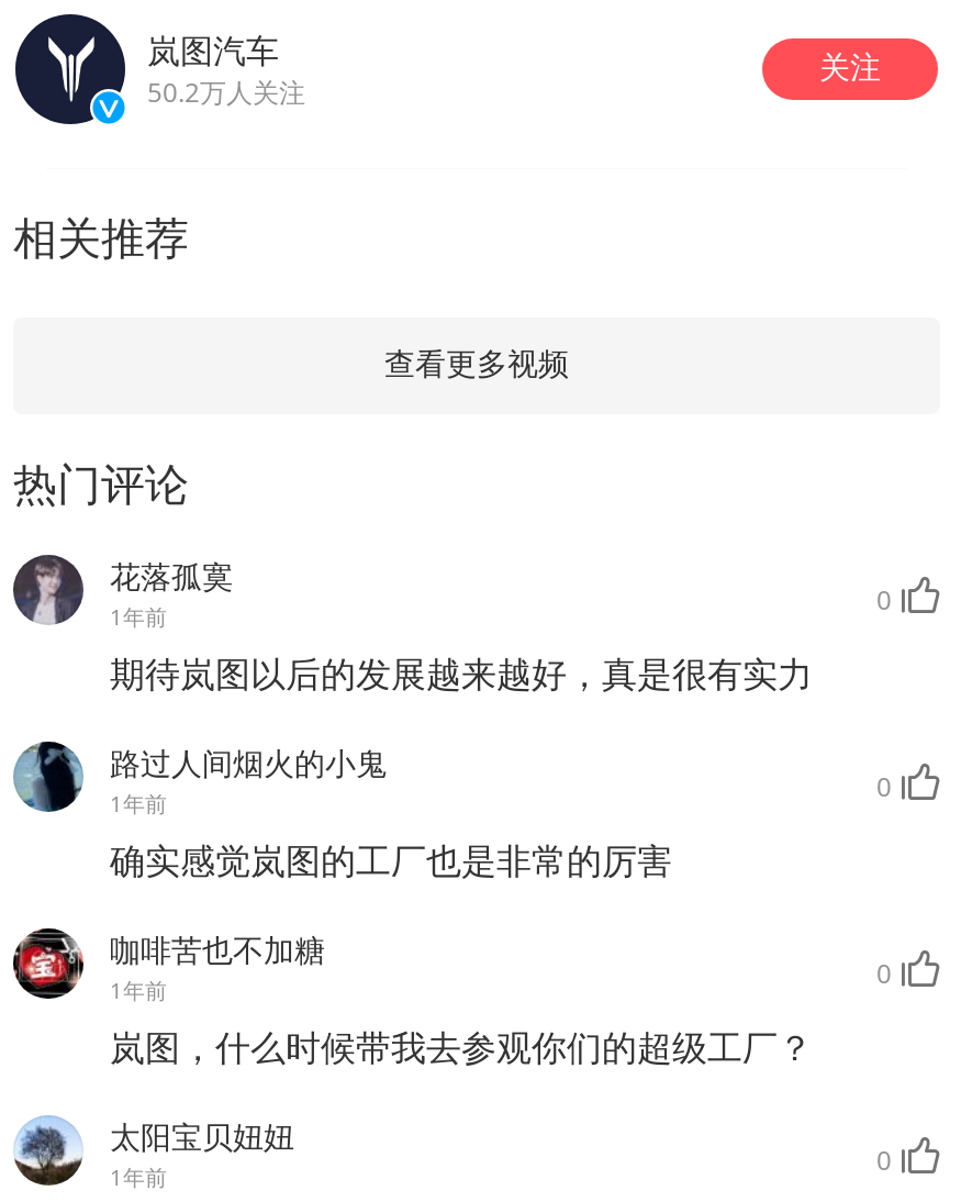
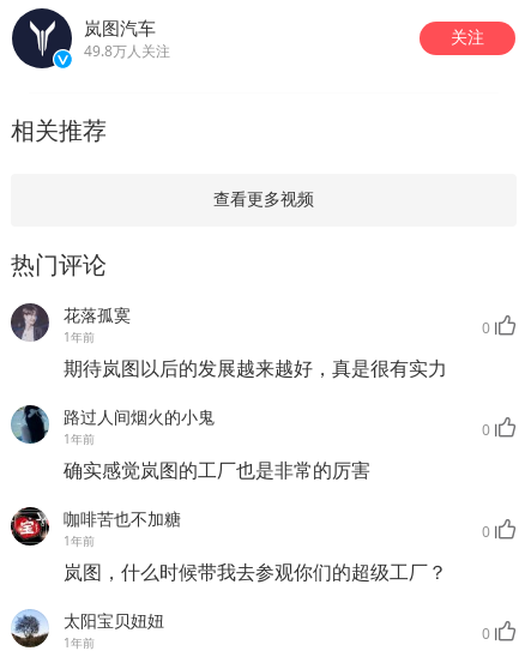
[147,73,305,110] 50.2万人关注 -> [84,40,170,61] 49.8万人关注

